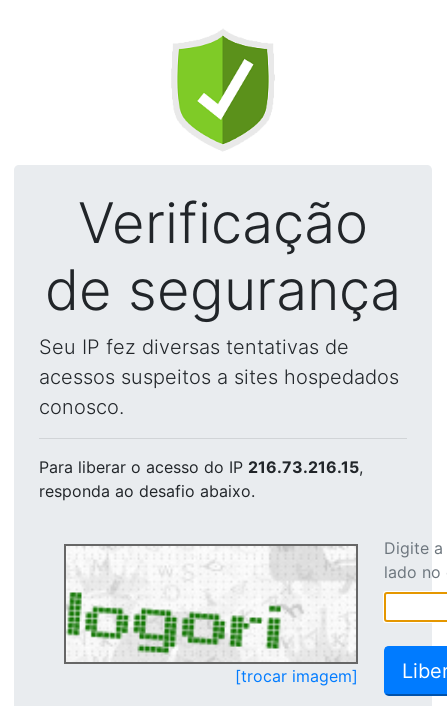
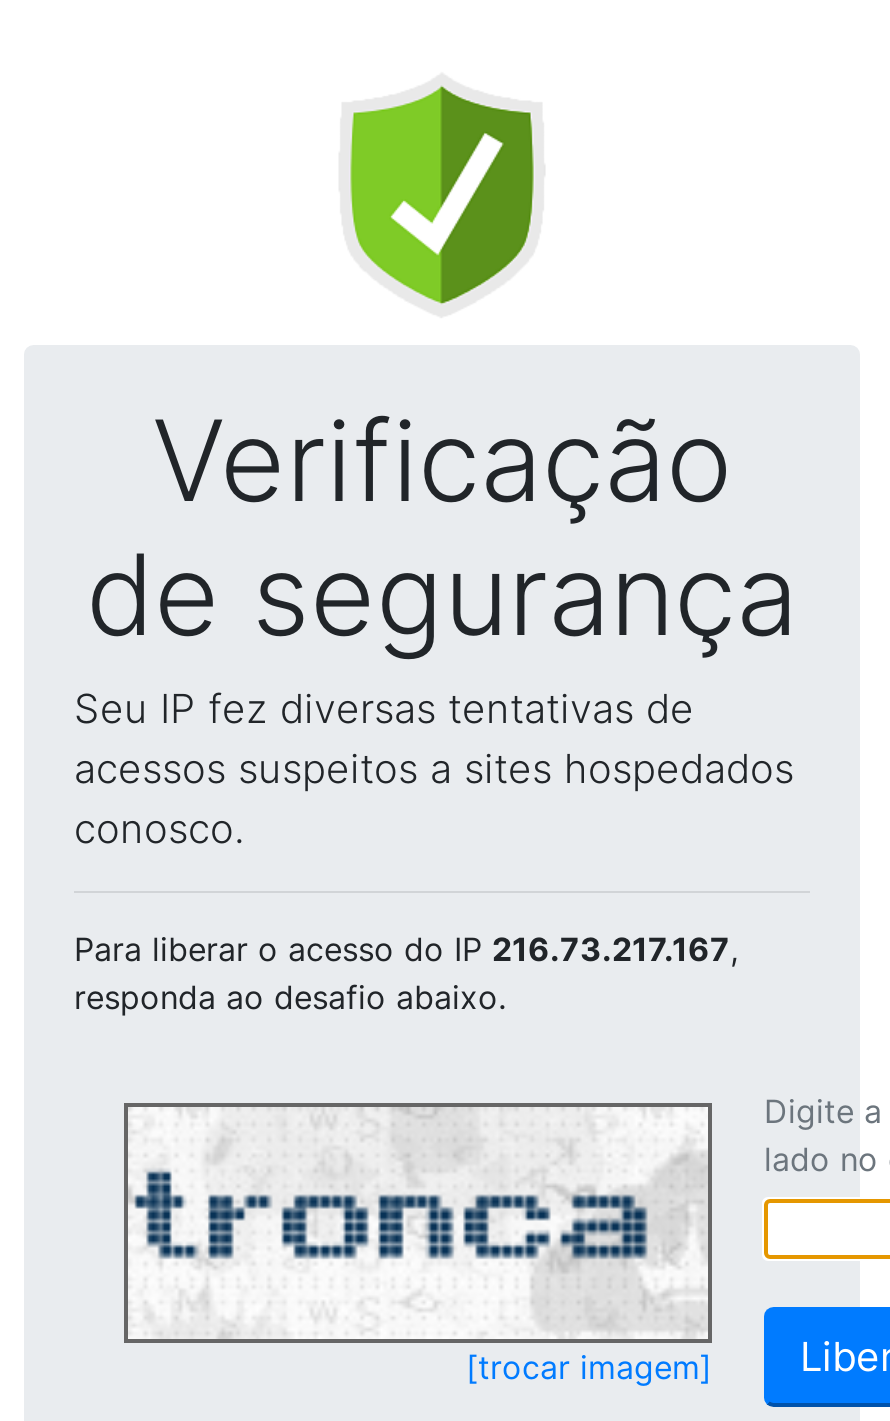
[39,457,363,477] Para liberar o acesso do IP 216.73.216.15, -> [74,929,738,969] Para liberar o acesso do IP 216.73.217.167,
[66,547,354,659] [image] -> [128,1111,702,1335] [image]

